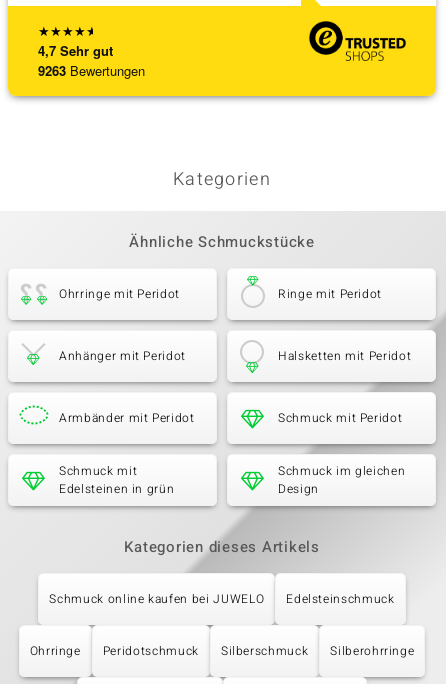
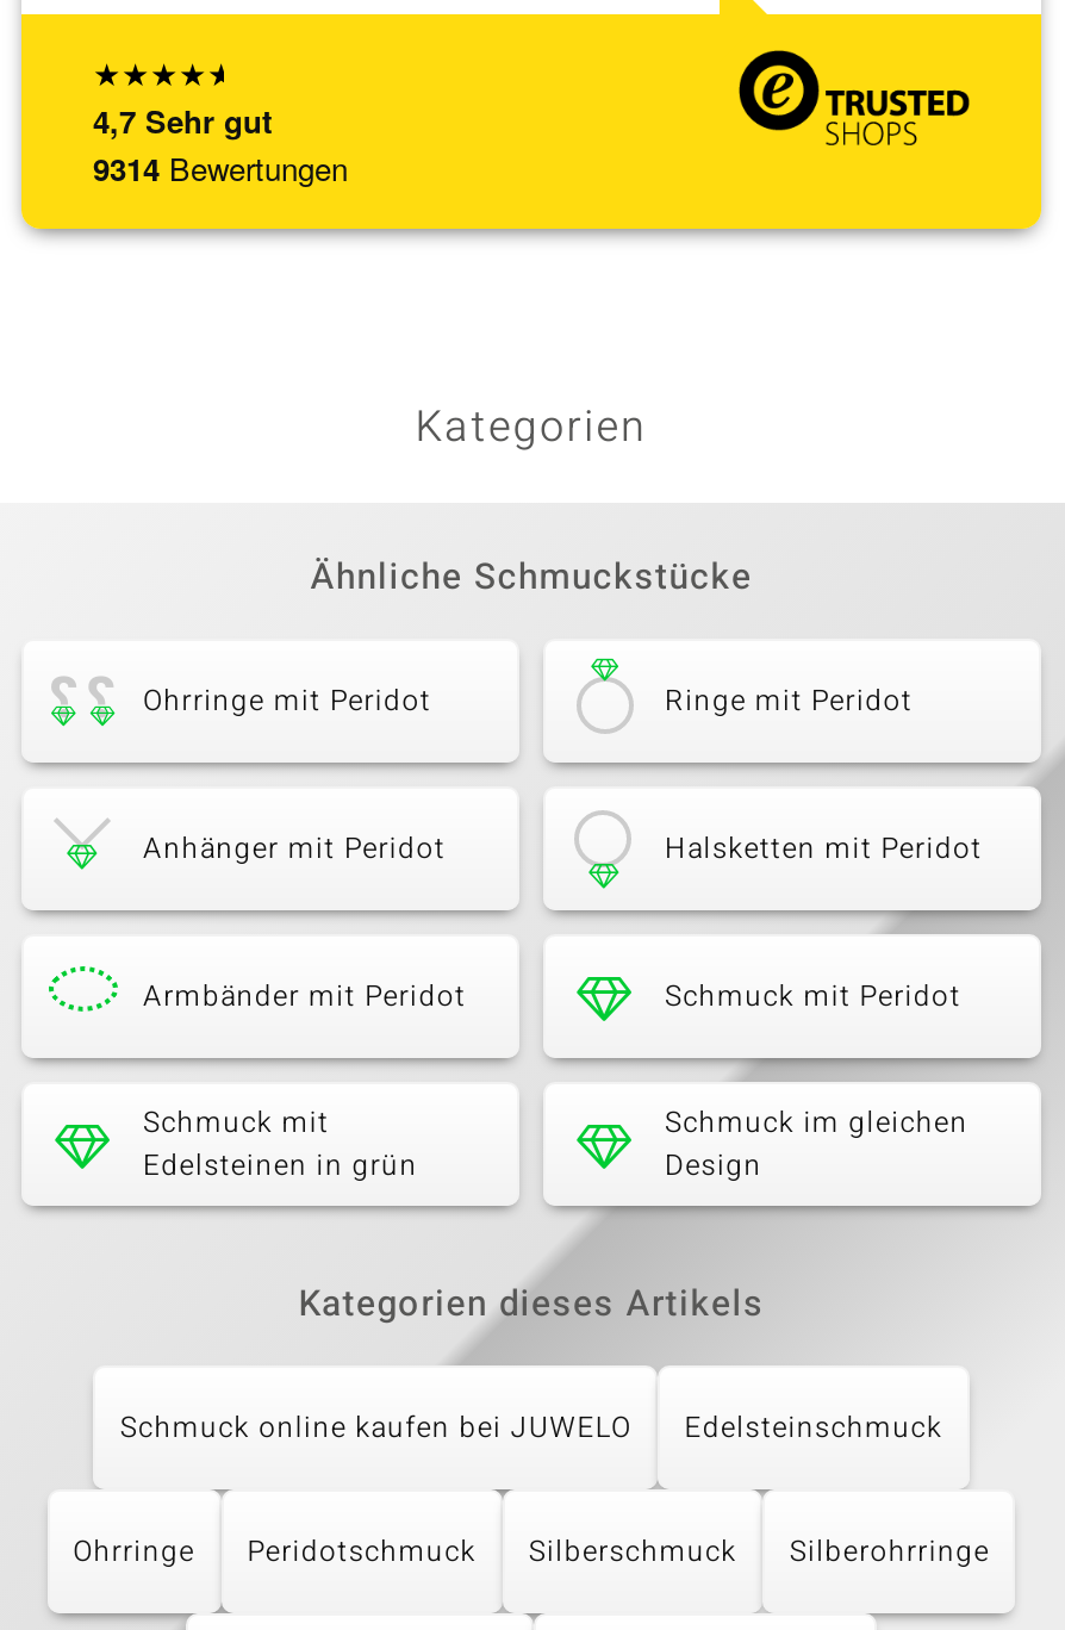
[38,61,145,80] 9263 Bewertungen -> [93,145,348,191] 9314 Bewertungen

